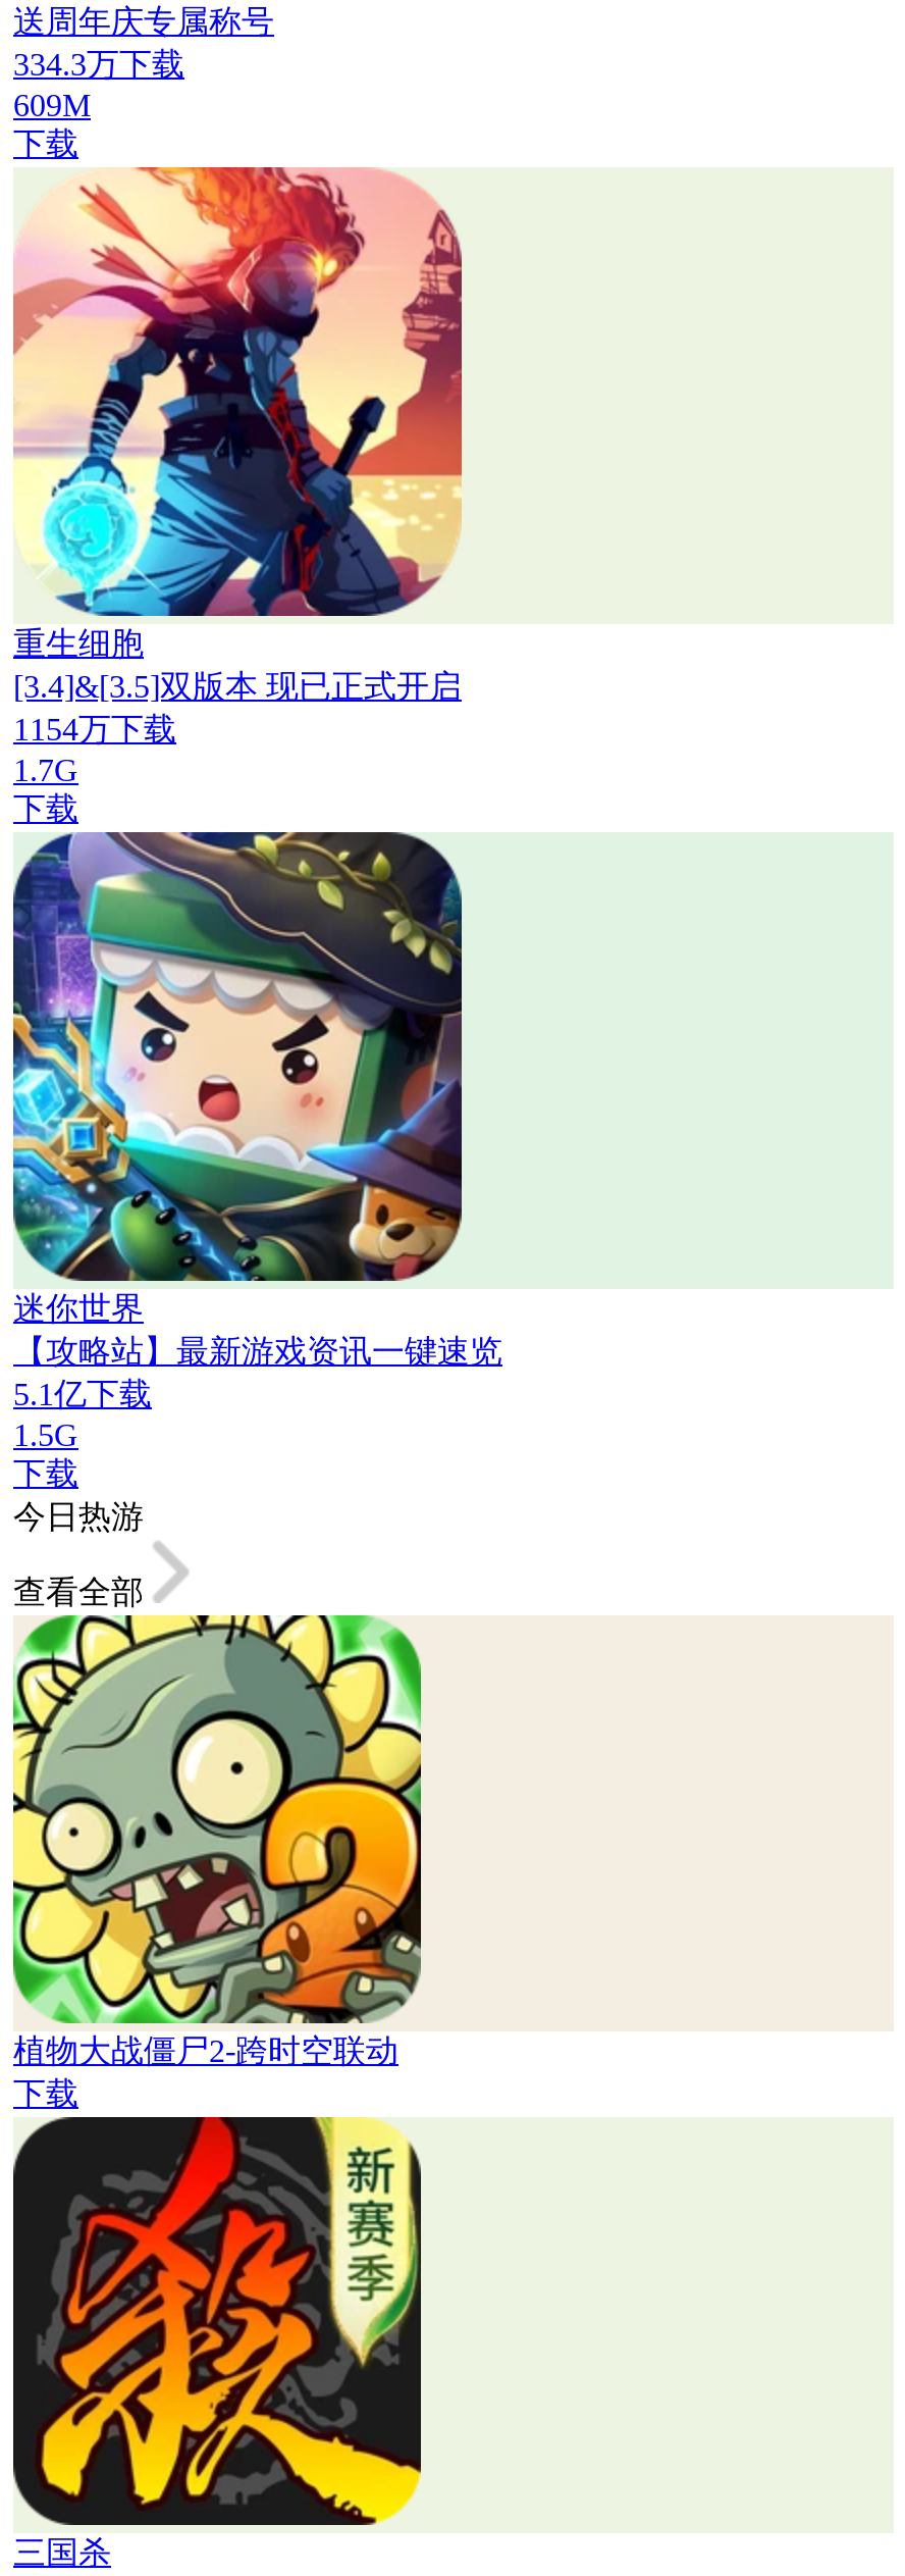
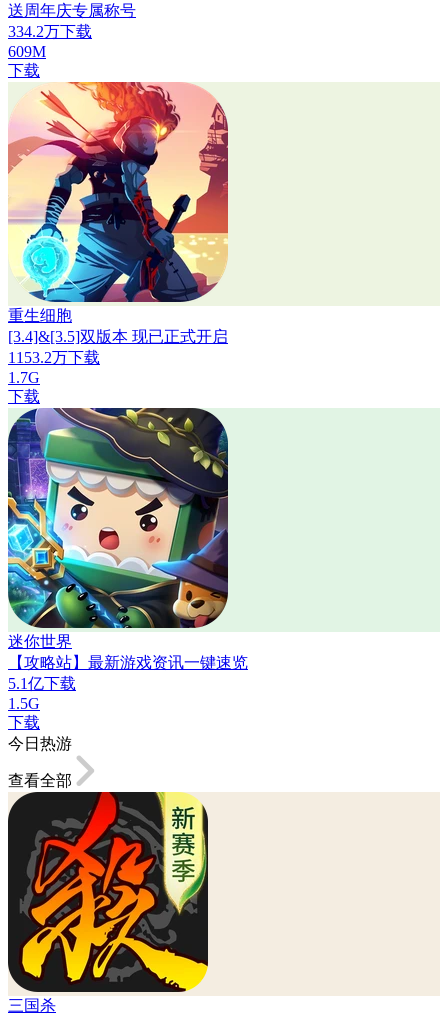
[13,47,184,82] 334.3万下载 -> [8,23,92,40] 334.2万下载
[13,712,176,746] 1154万下载 -> [8,349,100,366] 1153.2万下载
[11,1613,423,2111] [image] | 植物大战僵尸2-跨时空联动 | 下载 -> none

